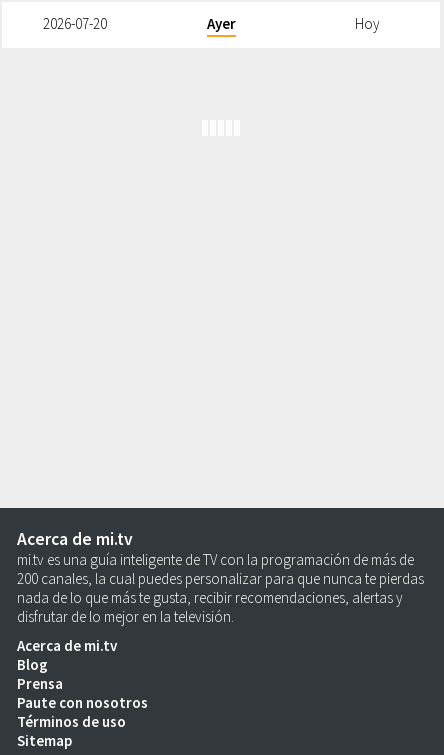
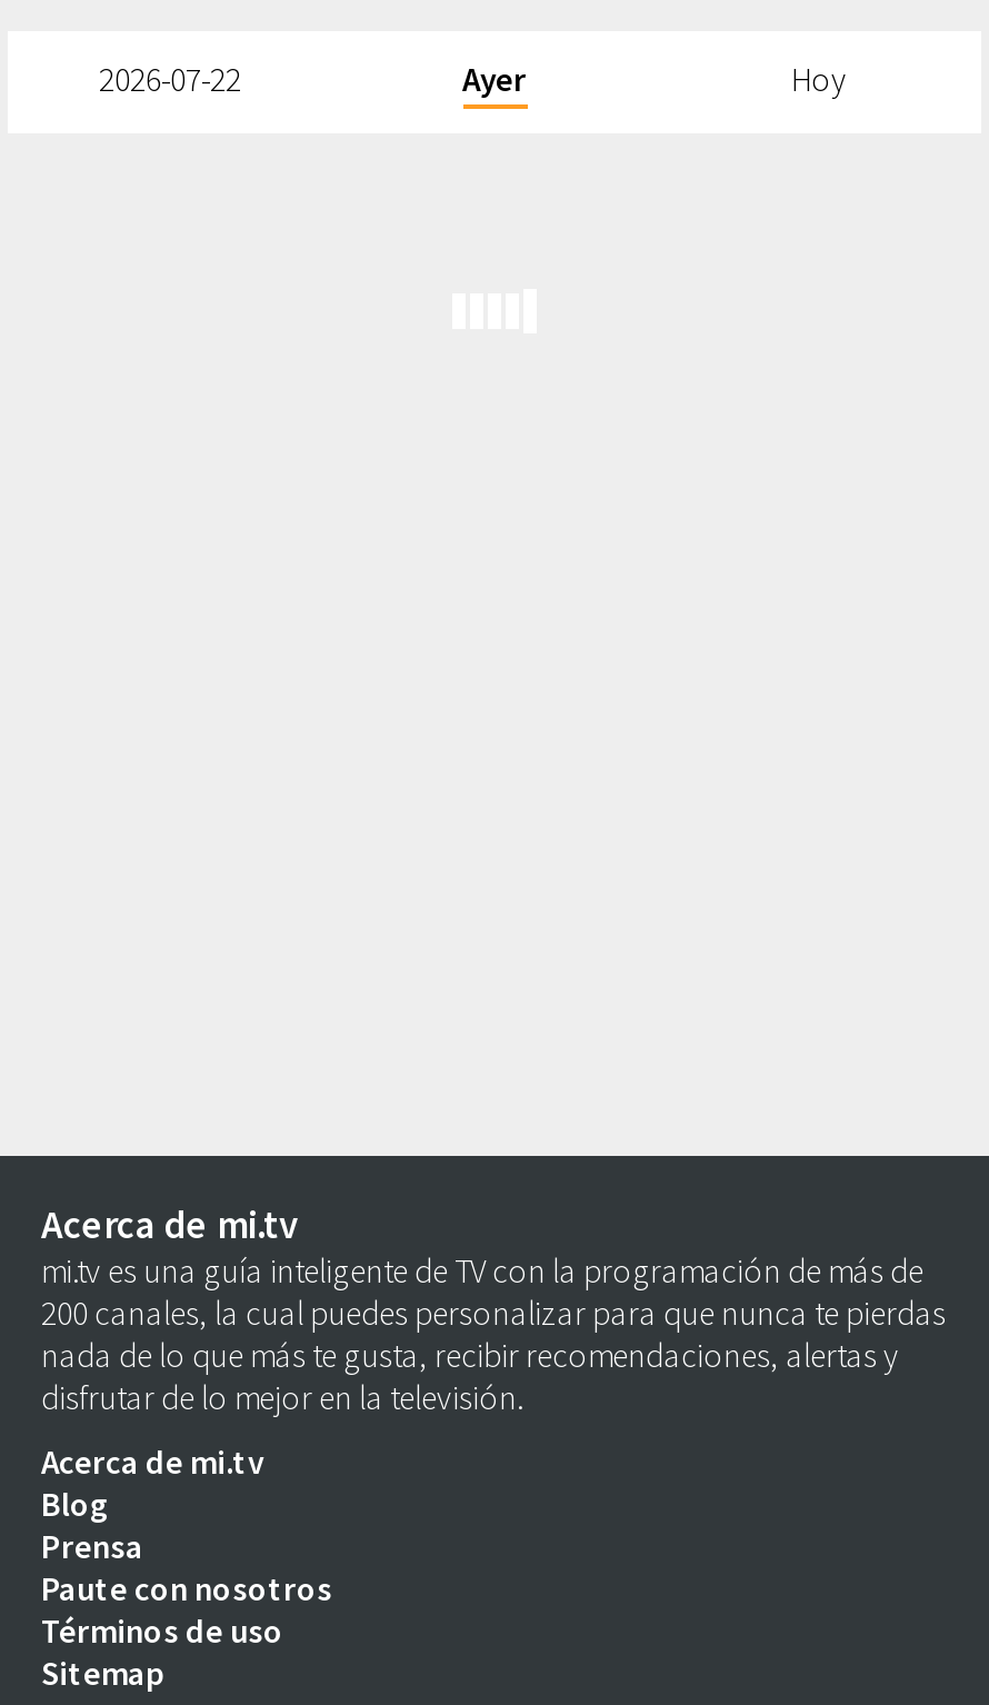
[43,14,107,33] 2026-07-20 -> [99,58,241,100] 2026-07-22

